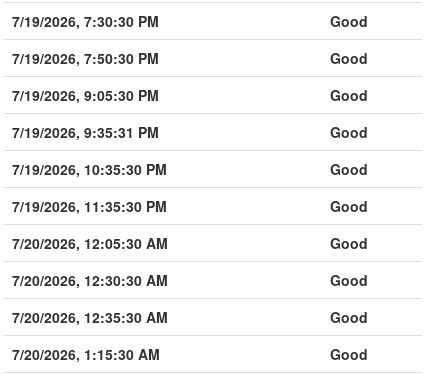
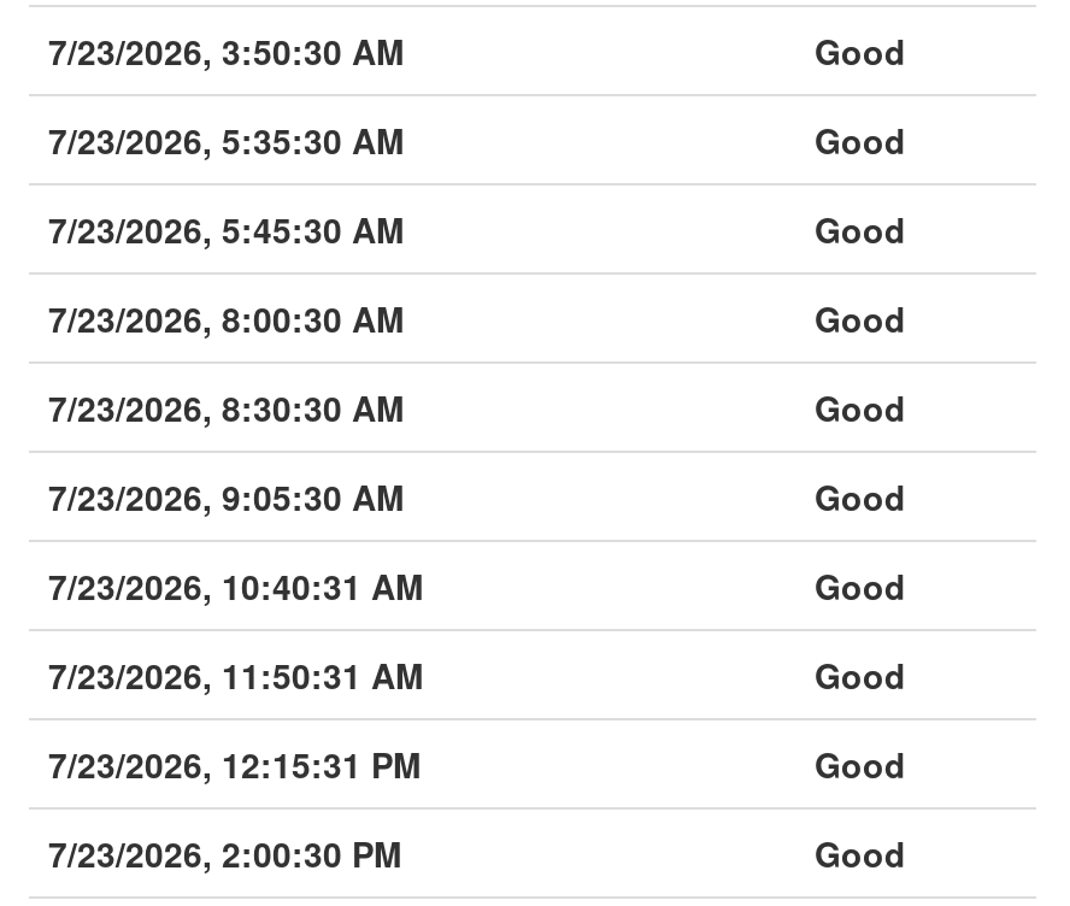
[12,11,159,31] 7/19/2026, 7:30:30 PM -> [48,27,405,75] 7/23/2026, 3:50:30 AM
[12,48,159,68] 7/19/2026, 7:50:30 PM -> [48,116,405,164] 7/23/2026, 5:35:30 AM
[12,85,159,105] 7/19/2026, 9:05:30 PM -> [48,205,405,253] 7/23/2026, 5:45:30 AM
[12,122,159,142] 7/19/2026, 9:35:31 PM -> [48,294,405,342] 7/23/2026, 8:00:30 AM
[12,159,167,179] 7/19/2026, 10:35:30 PM -> [48,383,405,431] 7/23/2026, 8:30:30 AM
[12,196,167,216] 7/19/2026, 11:35:30 PM -> [48,472,405,520] 7/23/2026, 9:05:30 AM
[12,233,168,253] 7/20/2026, 12:05:30 AM -> [48,561,424,610] 7/23/2026, 10:40:31 AM
[12,270,168,290] 7/20/2026, 12:30:30 AM -> [48,651,424,699] 7/23/2026, 11:50:31 AM
[12,307,168,327] 7/20/2026, 12:35:30 AM -> [48,740,422,788] 7/23/2026, 12:15:31 PM
[12,344,160,364] 7/20/2026, 1:15:30 AM -> [48,829,402,877] 7/23/2026, 2:00:30 PM

